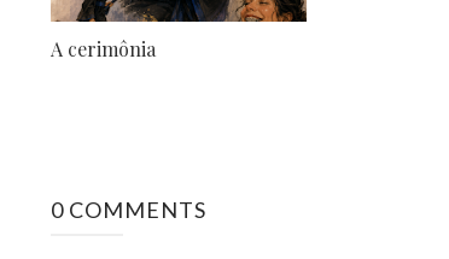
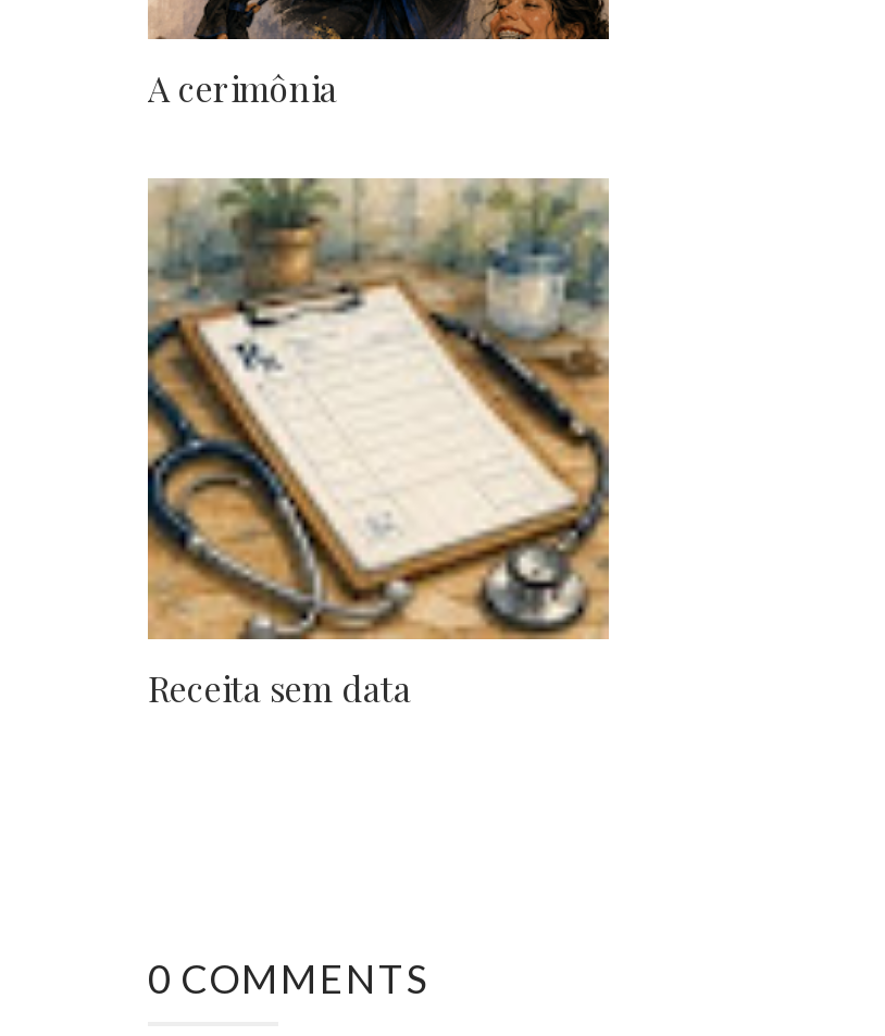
none -> [146,176,609,710] [image] | Receita sem data

